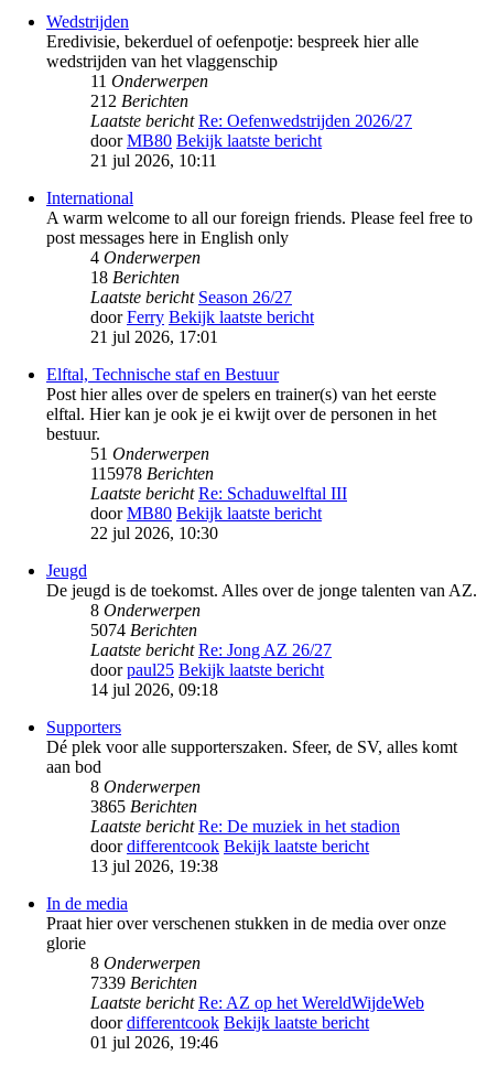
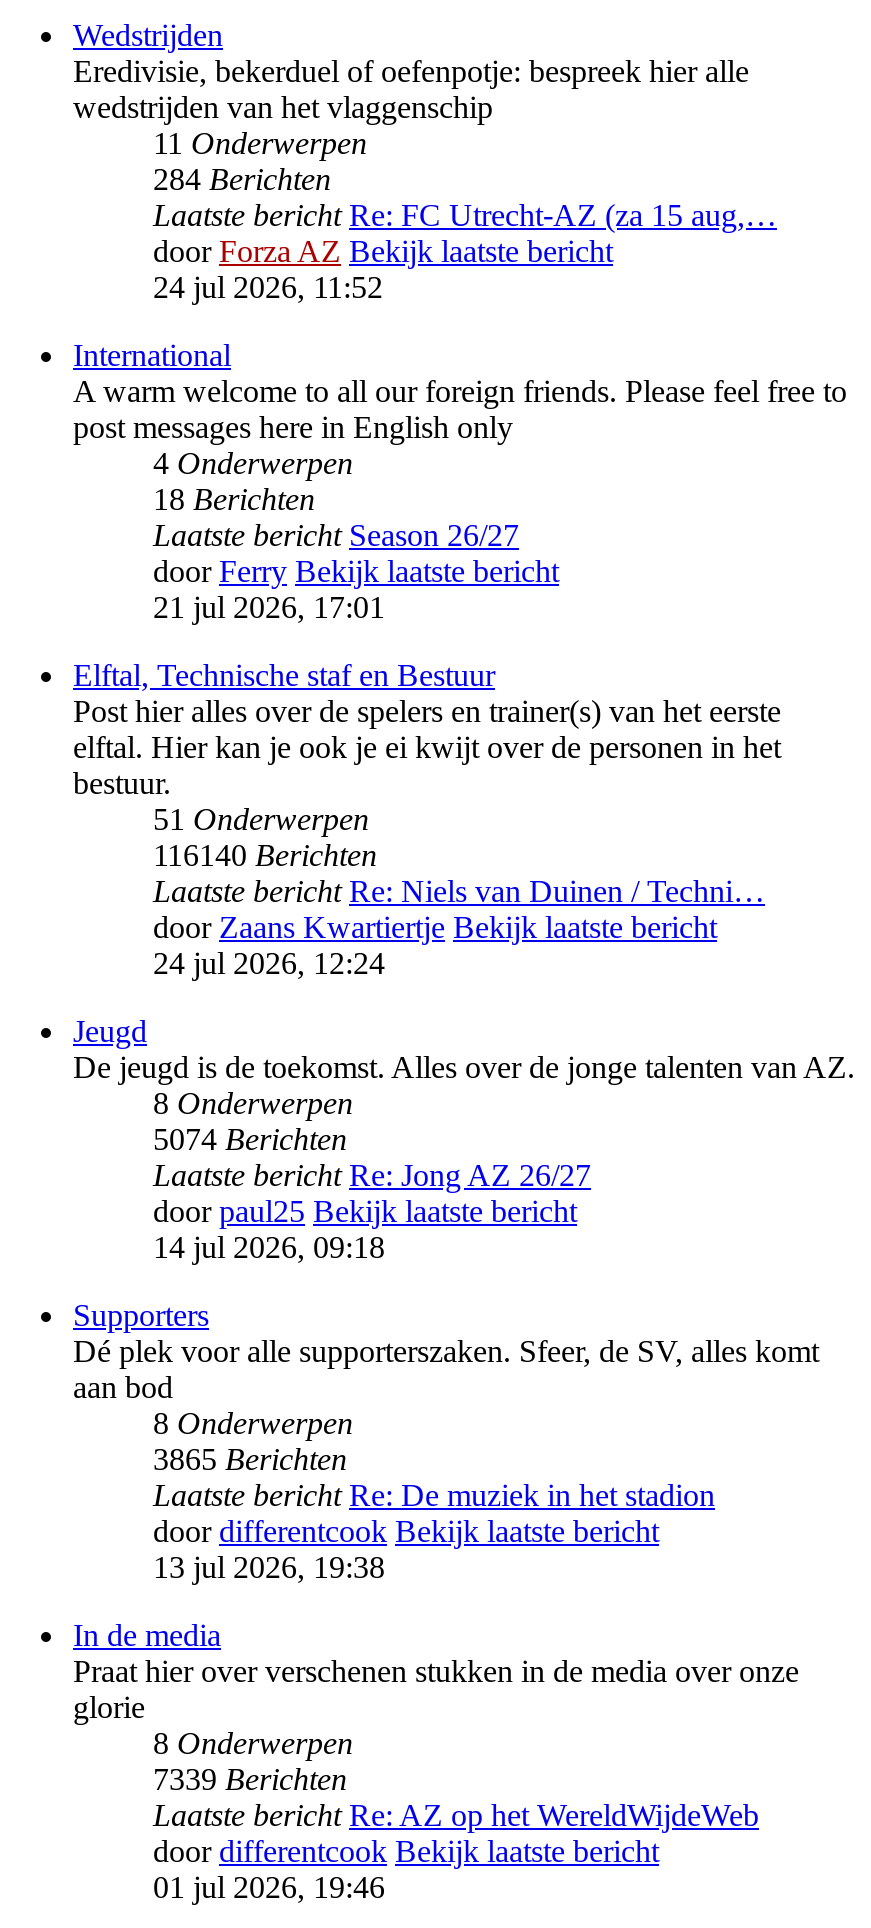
[90,92,412,170] 212 Berichten | Laatste bericht Re: Oefenwedstrijden 2026/27 | door MB80 Bekijk laatste bericht | 21 jul 2026, 10:11 -> [153,163,777,305] 284 Berichten | Laatste bericht Re: FC Utrecht-AZ (za 15 aug,… | door Forza AZ Bekijk laatste bericht | 24 jul 2026, 11:52
[90,465,347,543] 115978 Berichten | Laatste bericht Re: Schaduwelftal III | door MB80 Bekijk laatste bericht | 22 jul 2026, 10:30 -> [153,839,765,981] 116140 Berichten | Laatste bericht Re: Niels van Duinen / Techni… | door Zaans Kwartiertje Bekijk laatste bericht | 24 jul 2026, 12:24

